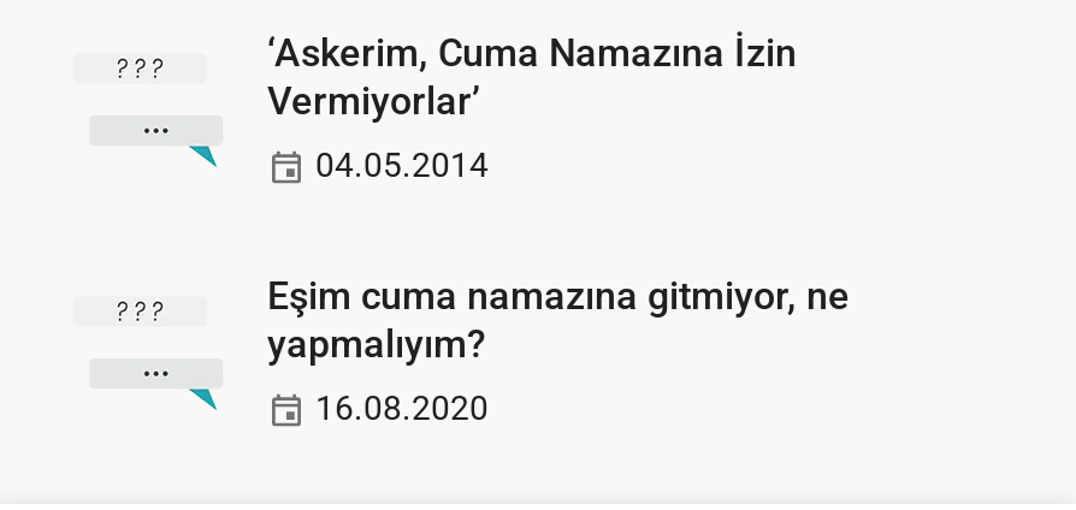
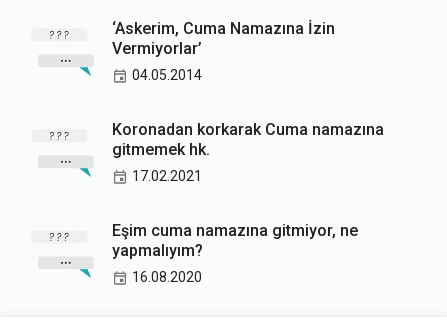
none -> [112,120,384,184] Koronadan korkarak Cuma namazına | gitmemek hk. | 17.02.2021

